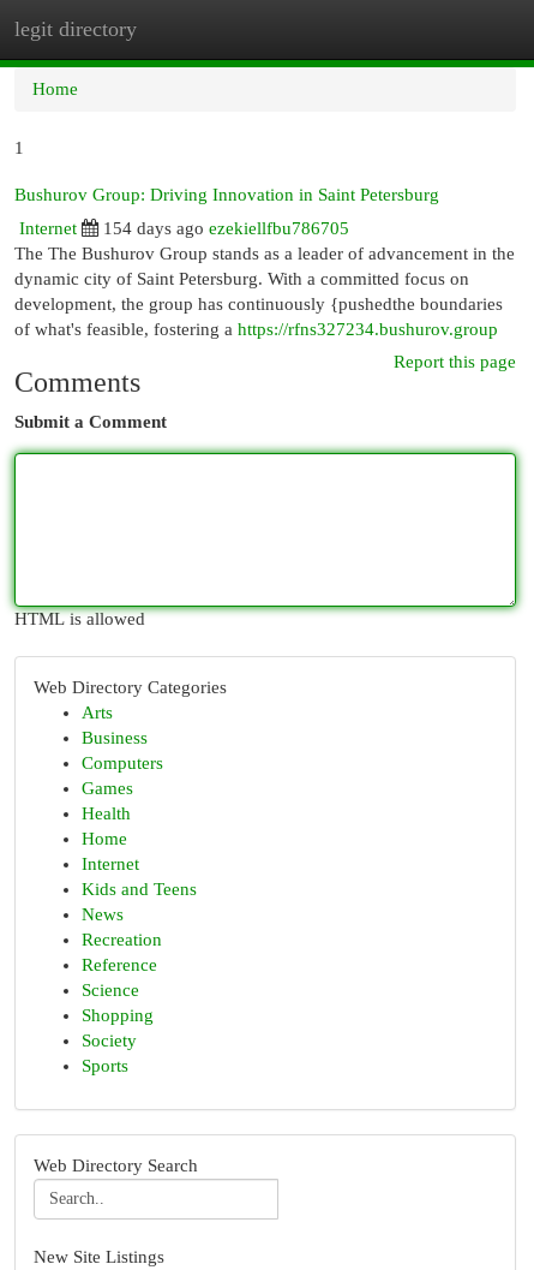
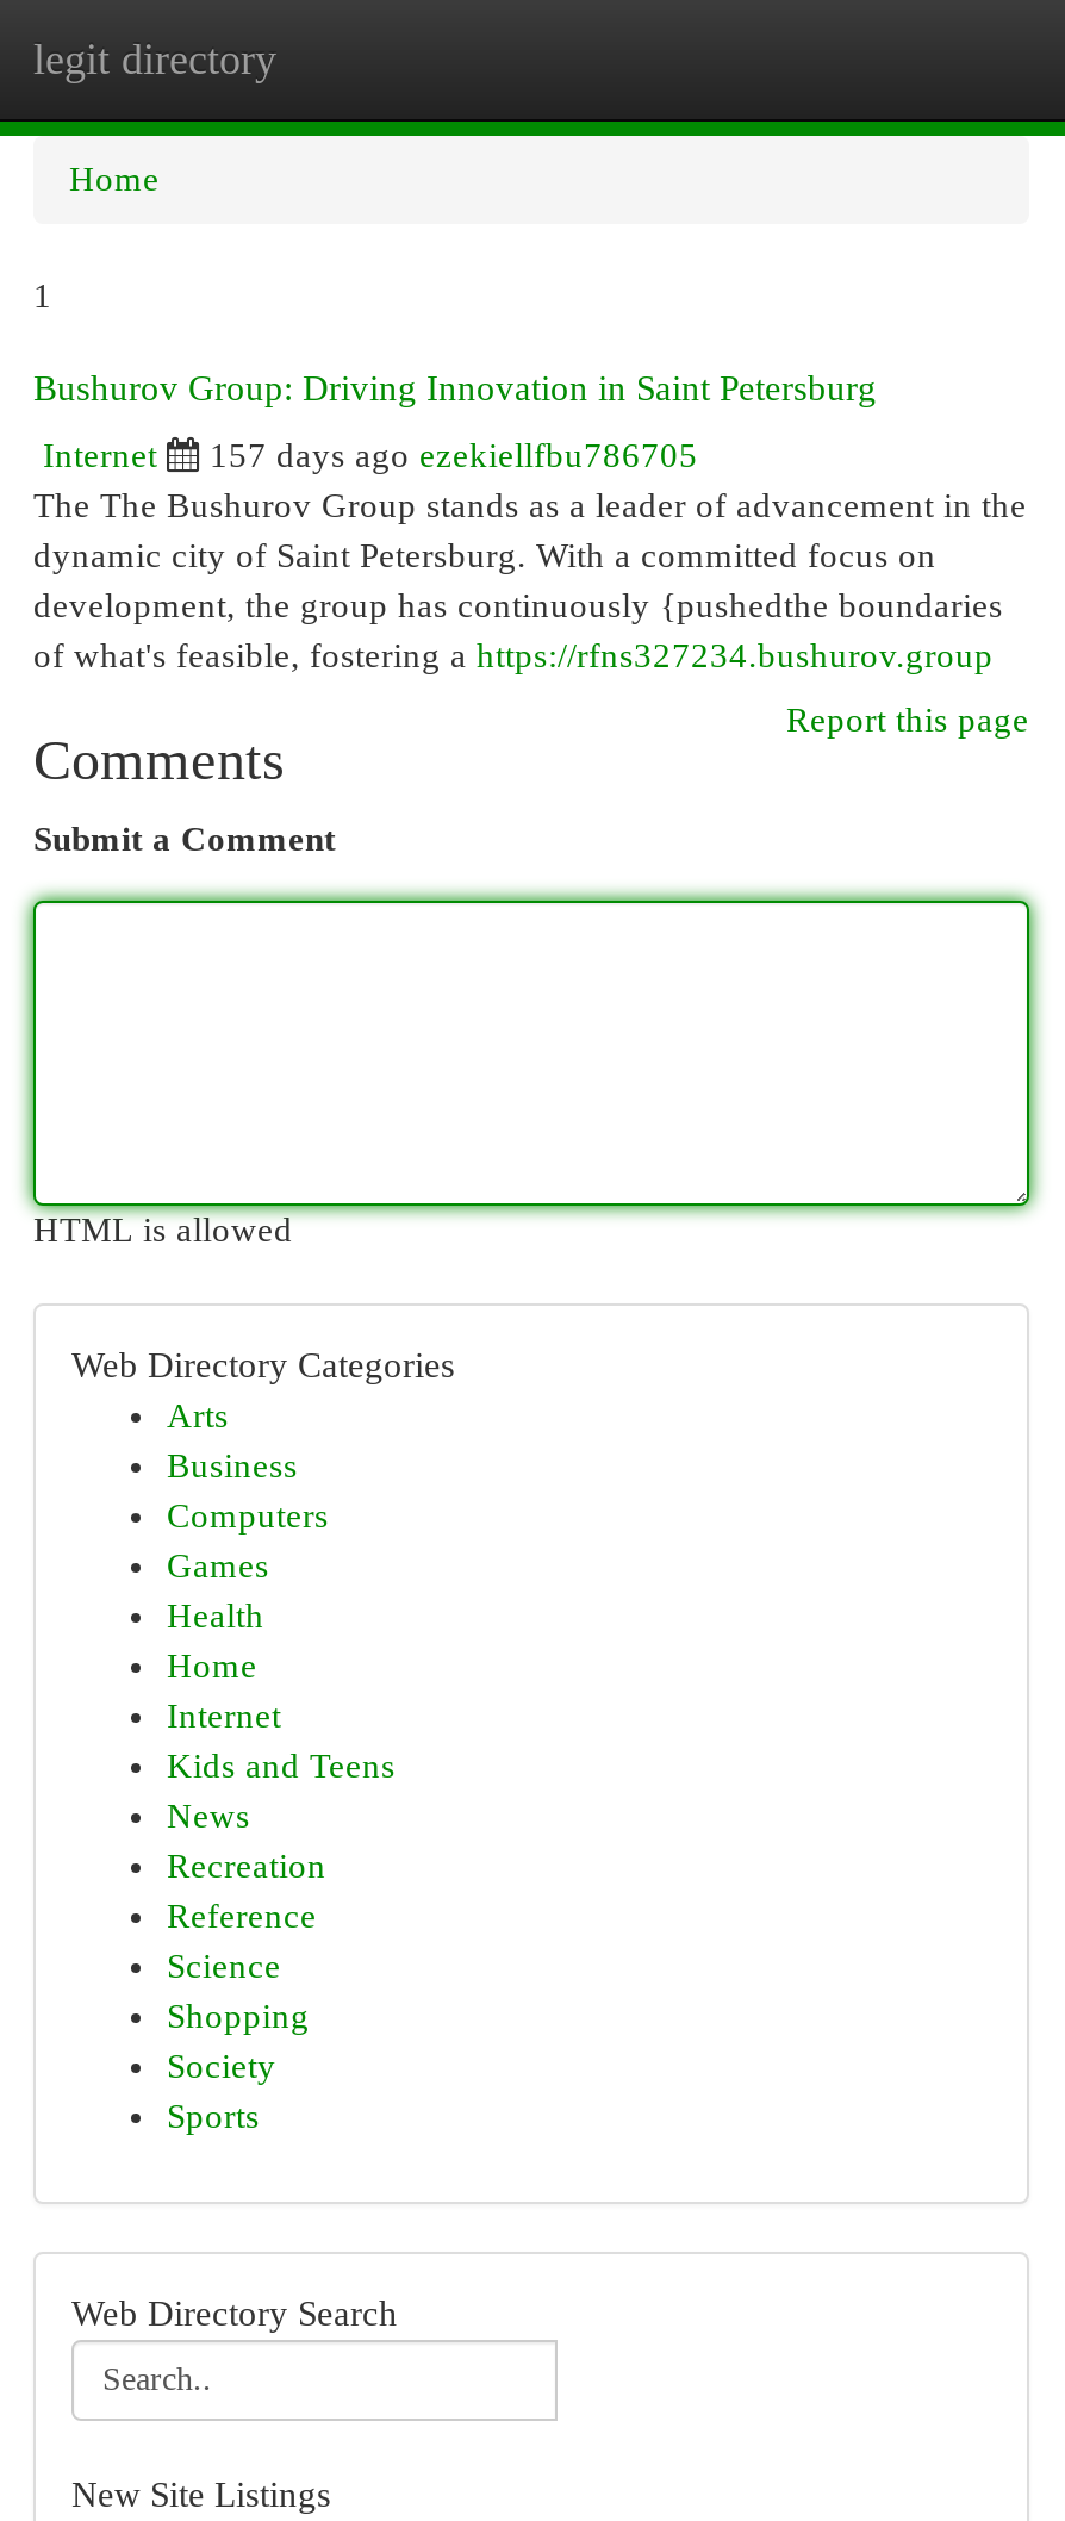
[103,219,349,238] 154 days ago ezekiellfbu786705 -> [210,436,698,474] 157 days ago ezekiellfbu786705

